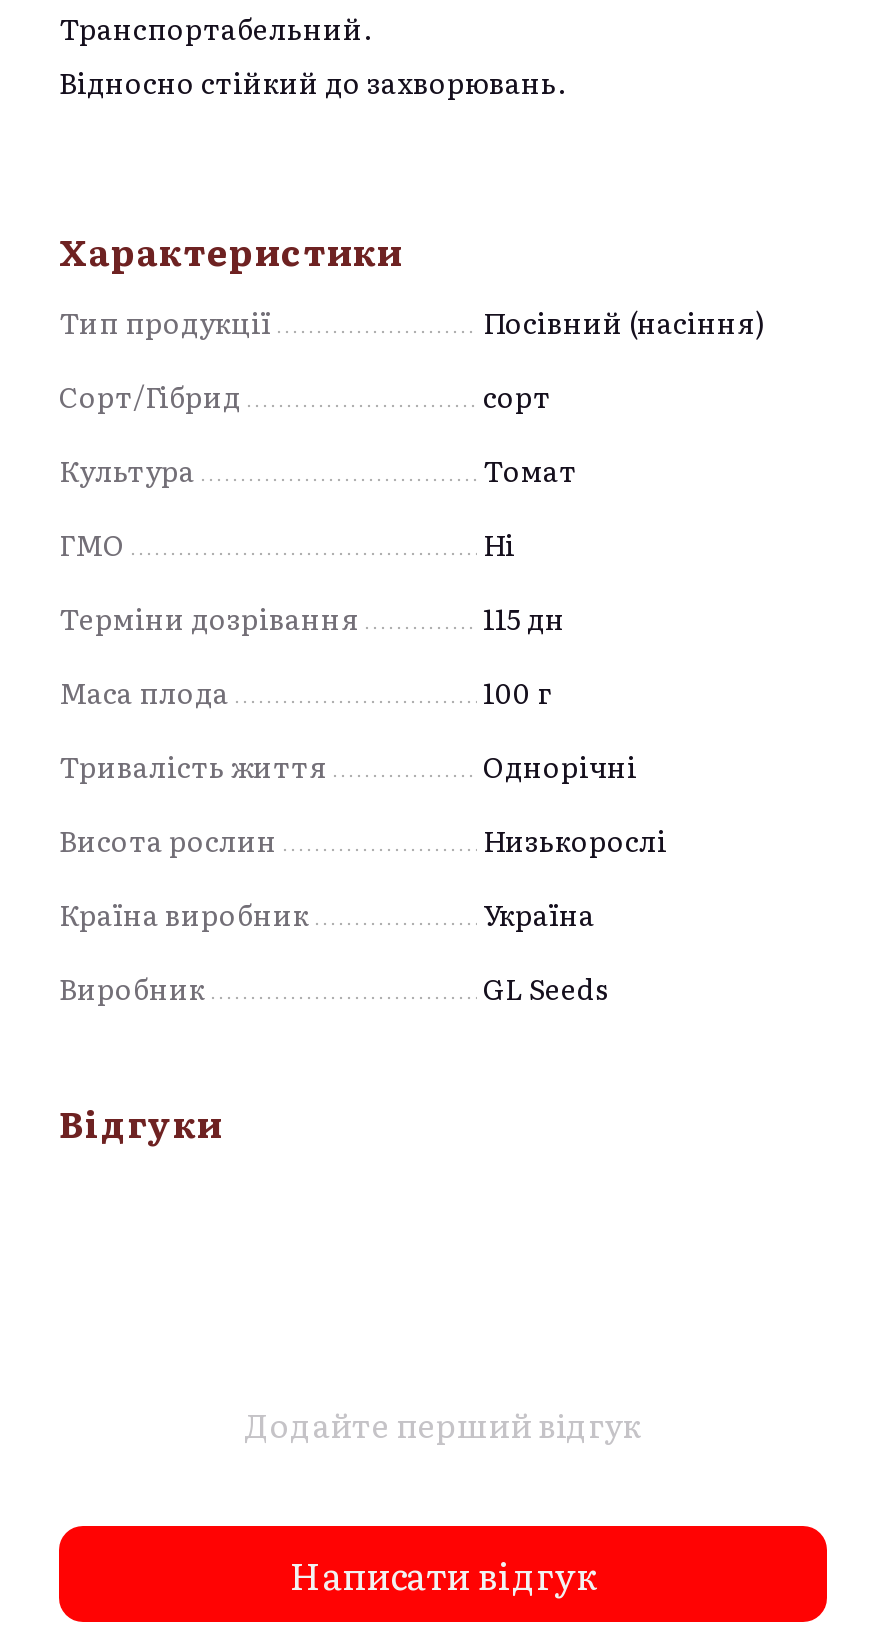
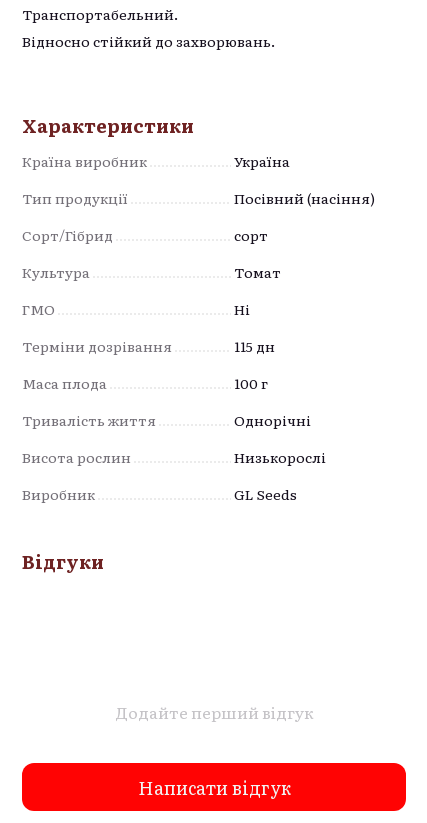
moved [59,302,765,860] -> [22,188,375,467]: Тип продукції | Посівний (насіння) | Сорт/Гібрид | ... | Висота рослин | Низькорослі
moved [59,894,595,934] -> [22,151,290,171]: Країна виробник | Україна

